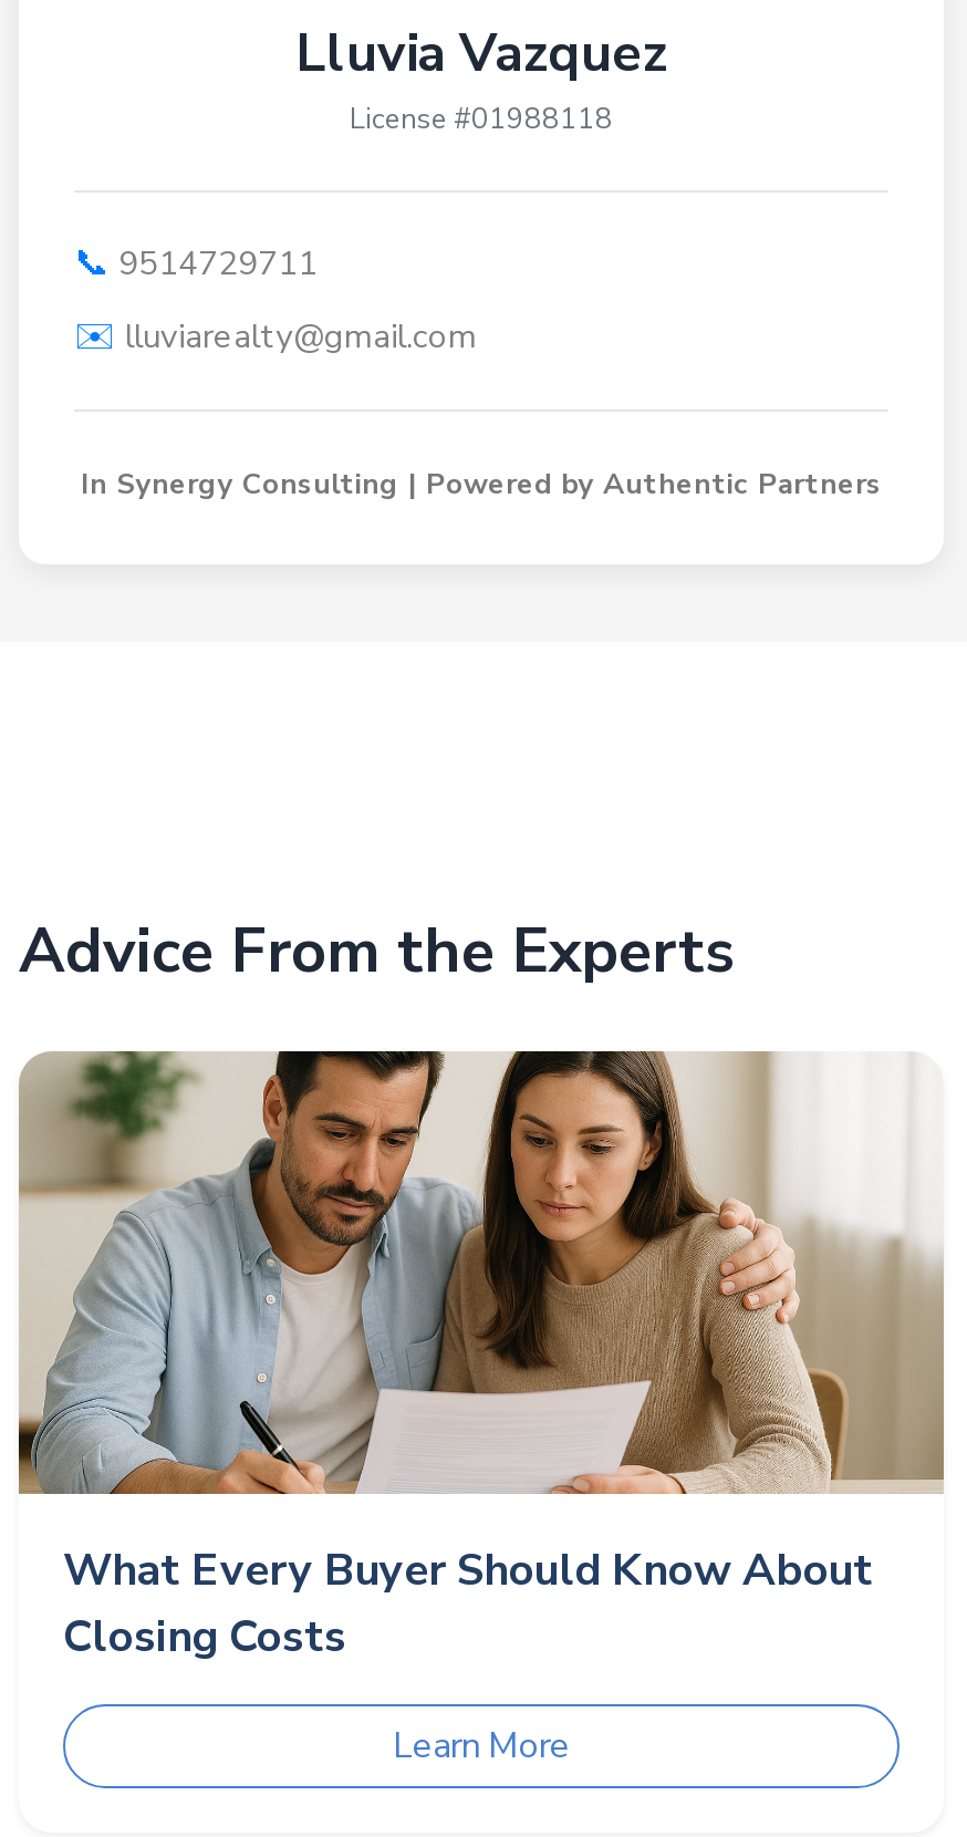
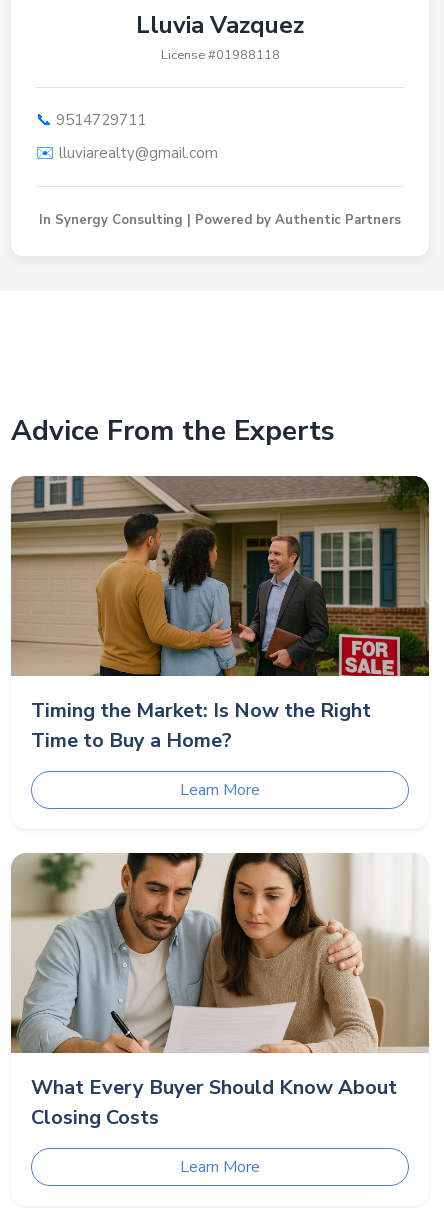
none -> [11,475,430,801] [image] | Timing the Market: Is Now the Right | Time to Buy a Home? | Learn More

